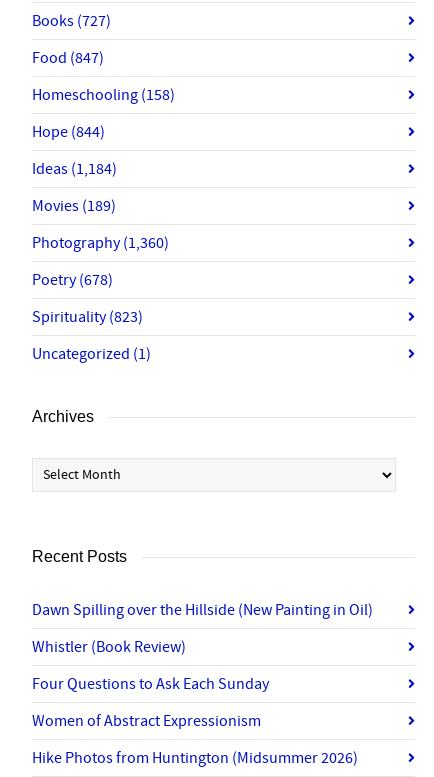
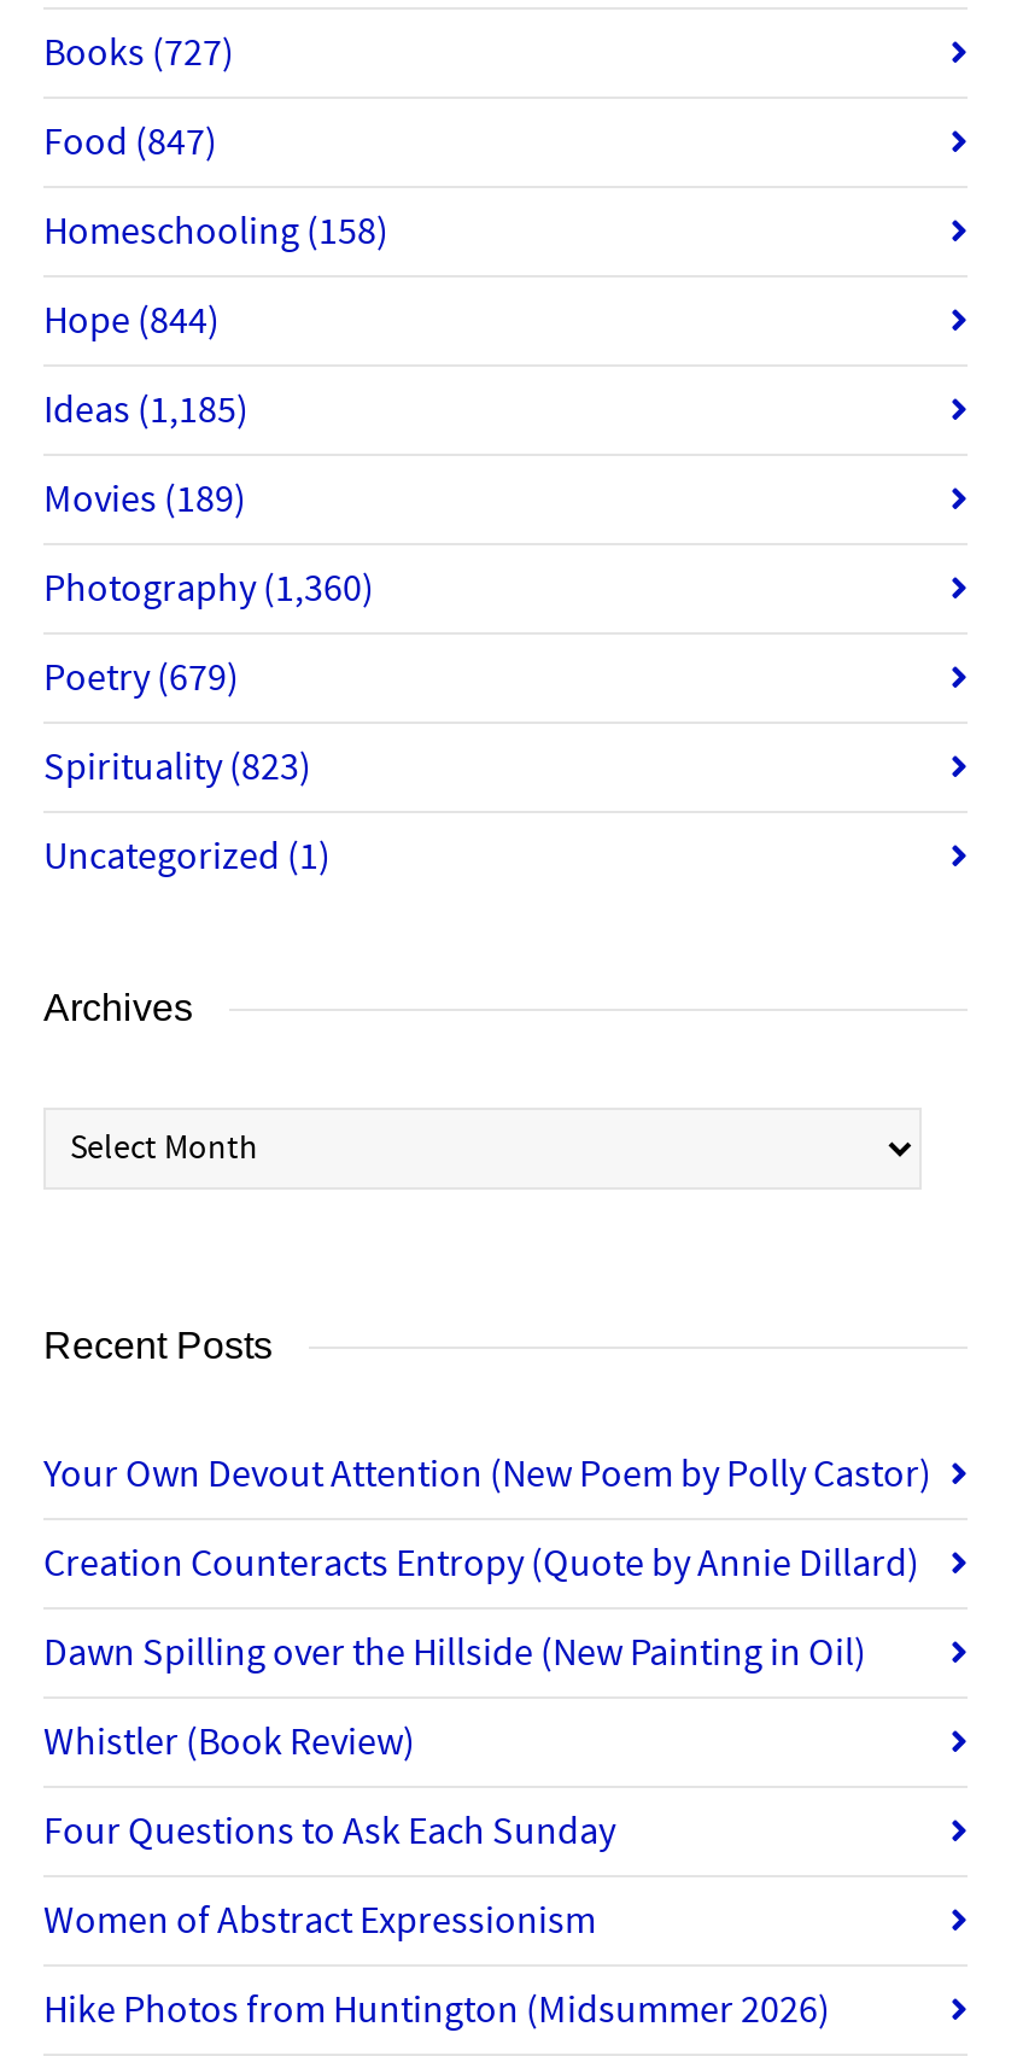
[32,158,117,178] Ideas (1,184) -> [43,385,249,433] Ideas (1,185)
[32,269,113,289] Poetry (678) -> [43,653,239,701] Poetry (679)
none -> [43,1449,931,1587] Your Own Devout Attention (New Poem by Polly Castor) | Creation Counteracts Entropy (Quote by Annie Dillard)

